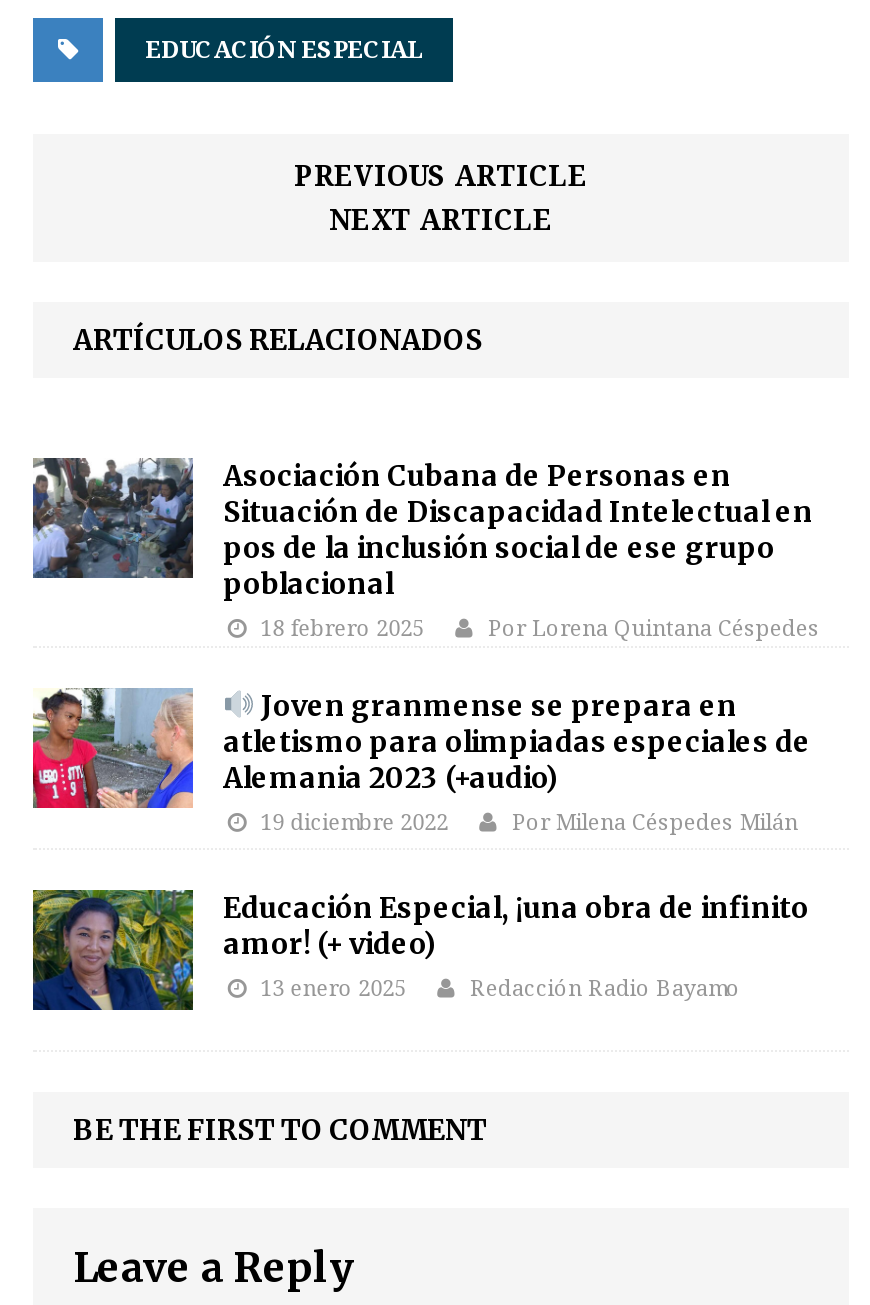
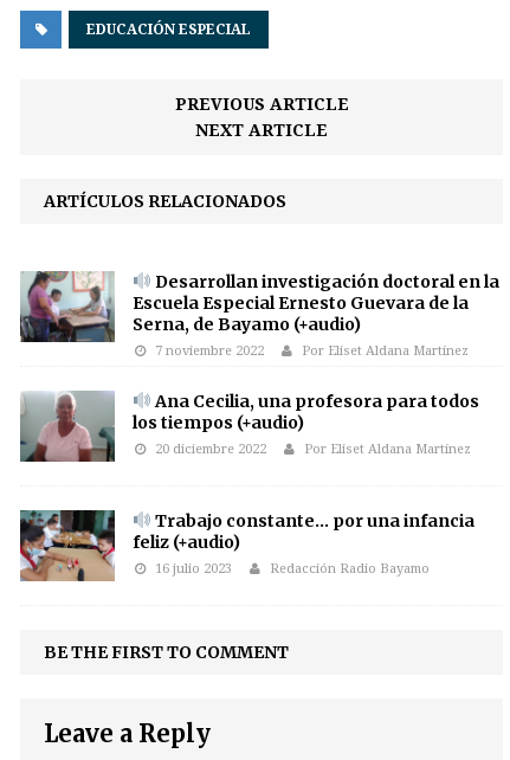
[33,456,820,642] [image] | Asociación Cubana de Personas en | Situación de Discapacidad Intelectual en | pos de la inclusión social de ese grupo | poblacional | 18 febrero 2025 | Por Lorena Quintana Céspedes -> [19,270,499,358] [image] | Desarrollan investigación doctoral en la | Escuela Especial Ernesto Guevara de la | Serna, de Bayamo (+audio) | 7 noviembre 2022 | Por Eliset Aldana Martínez
[31,686,811,836] [image] | Joven granmense se prepara en | atletismo para olimpiadas especiales de | Alemania 2023 (+audio) | 19 diciembre 2022 | Por Milena Céspedes Milán -> [19,391,479,463] [image] | Ana Cecilia, una profesora para todos | los tiempos (+audio) | 20 diciembre 2022 | Por Eliset Aldana Martínez
[31,888,809,1012] [image] | Educación Especial, ¡una obra de infinito | amor! (+ video) | 13 enero 2025 -> [19,509,474,582] [image] | Trabajo constante… por una infancia | feliz (+audio) | 16 julio 2023

